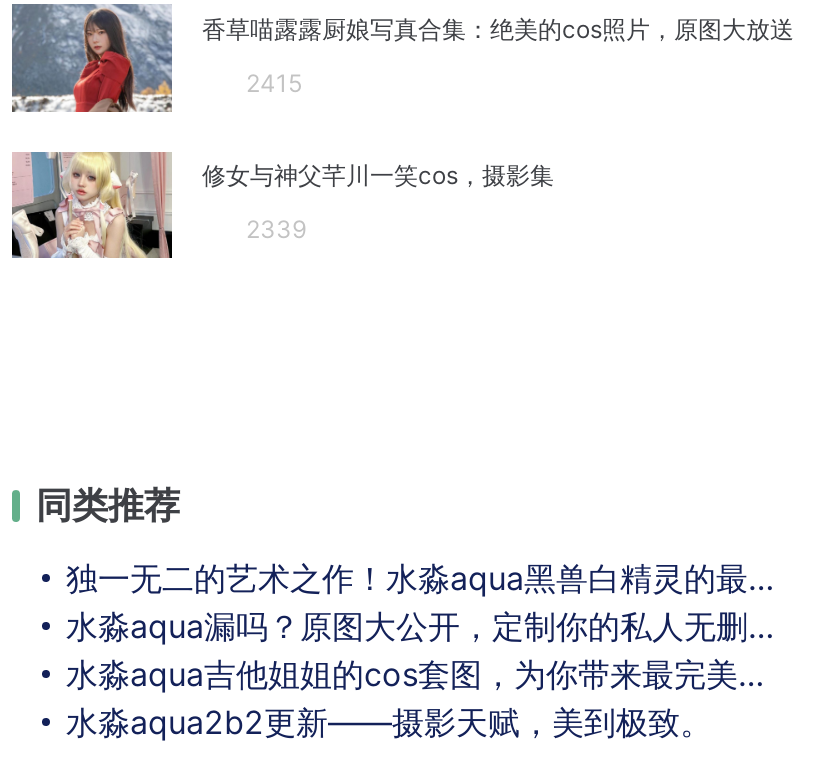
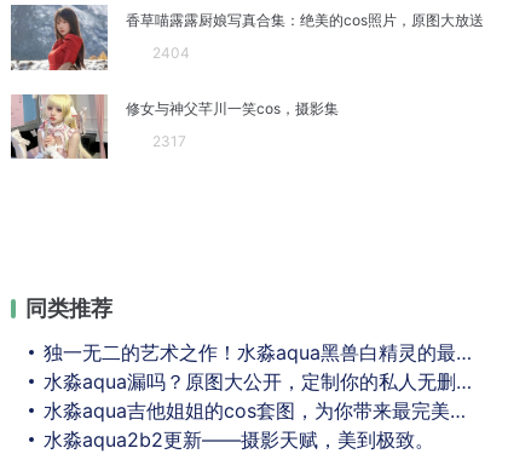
[246,68,302,98] 2415 -> [152,44,190,62] 2404
[246,215,306,245] 2339 -> [152,132,186,151] 2317

